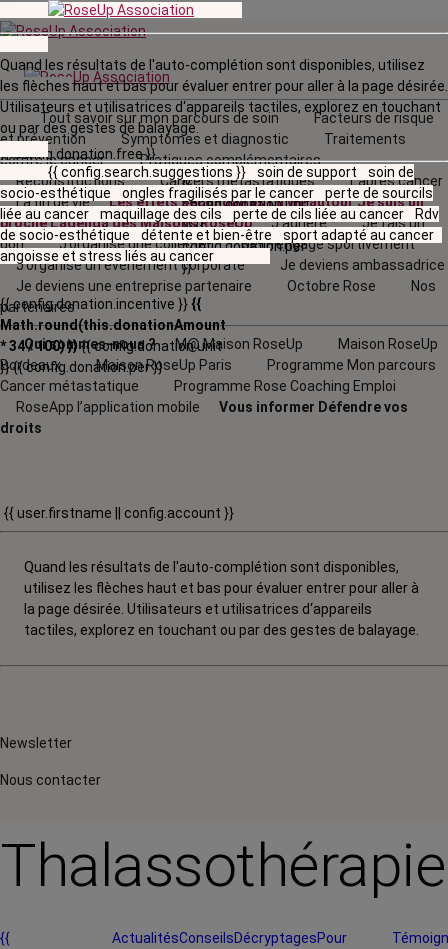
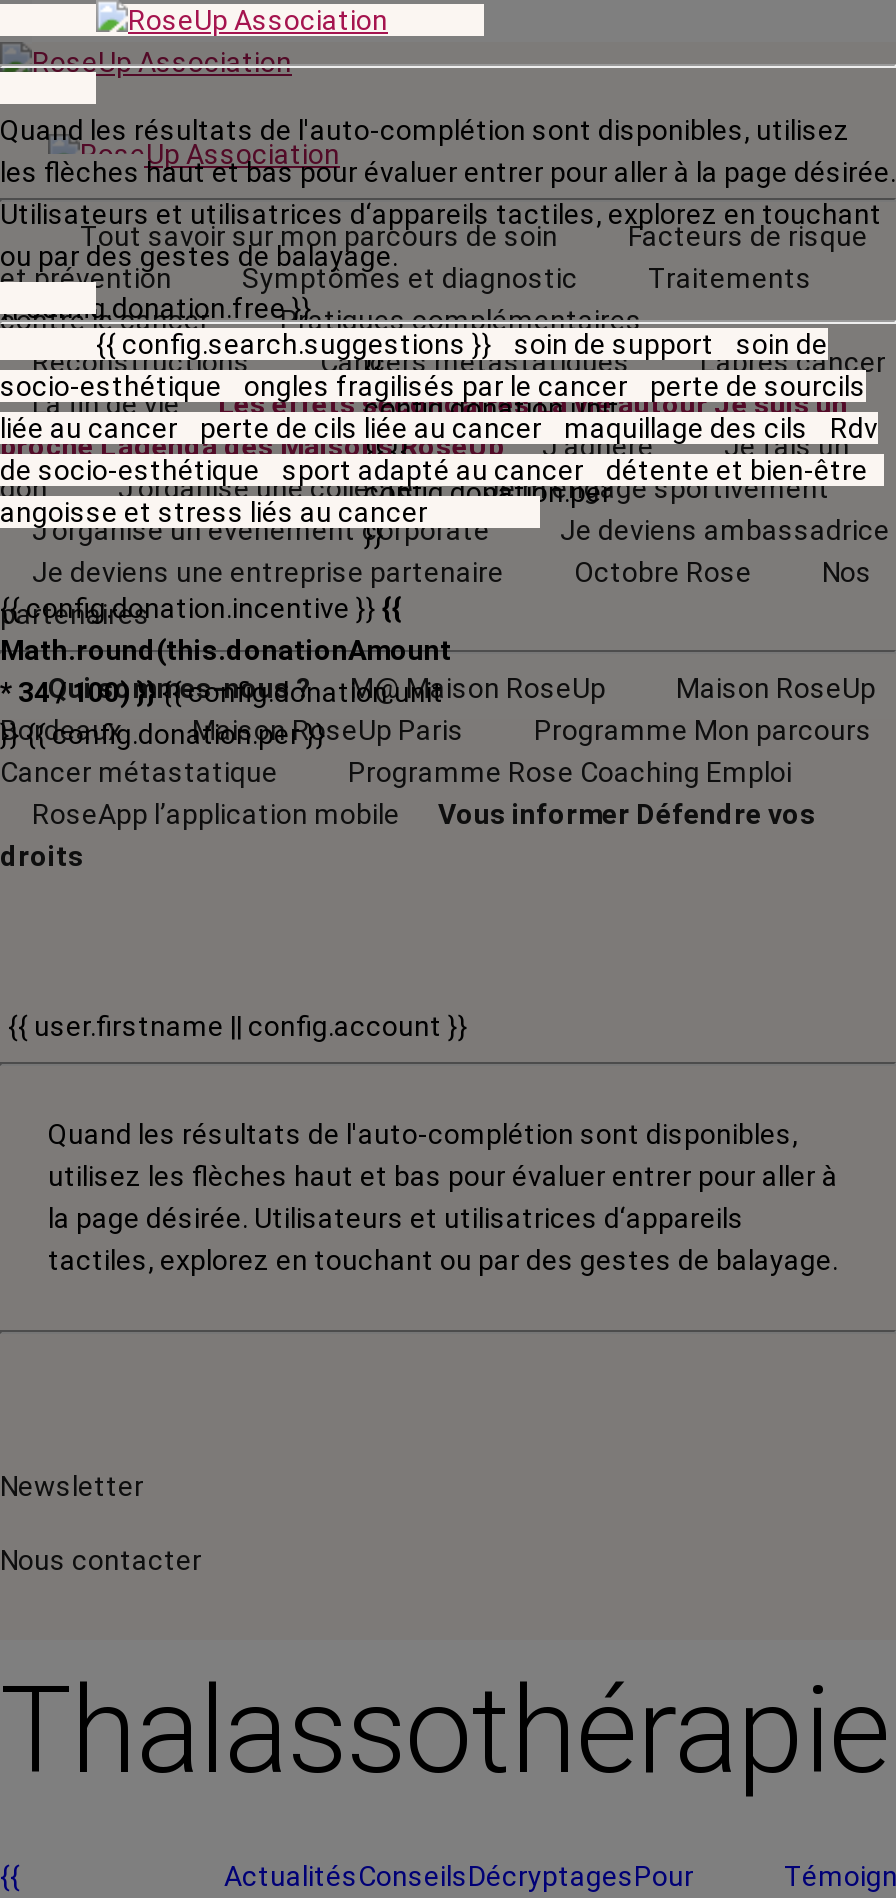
[0,206,439,222] liée au cancer maquillage des cils perte de cils liée au cancer Rdv -> [0,412,878,444] liée au cancer perte de cils liée au cancer maquillage des cils Rdv
[0,227,434,243] de socio-esthétique détente et bien-être sport adapté au cancer -> [0,454,868,486] de socio-esthétique sport adapté au cancer détente et bien-être

